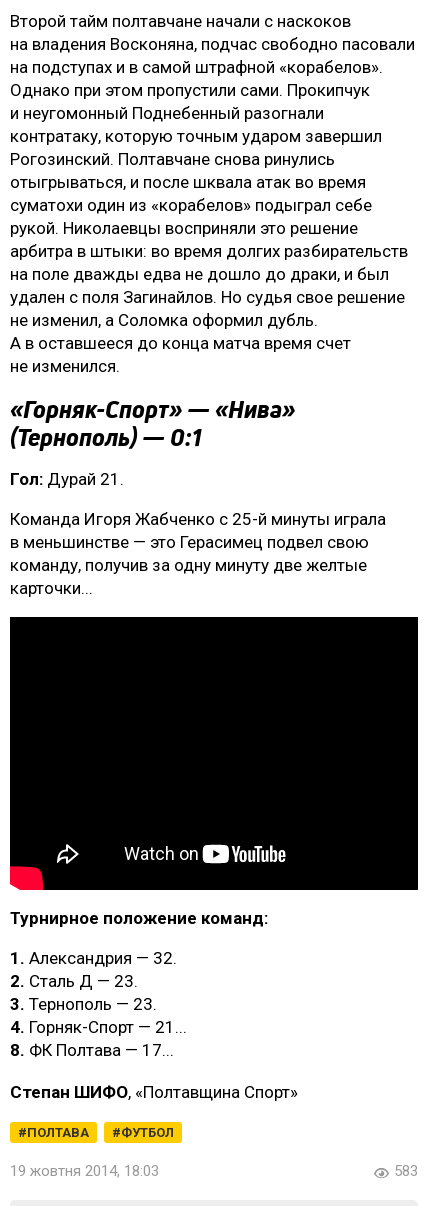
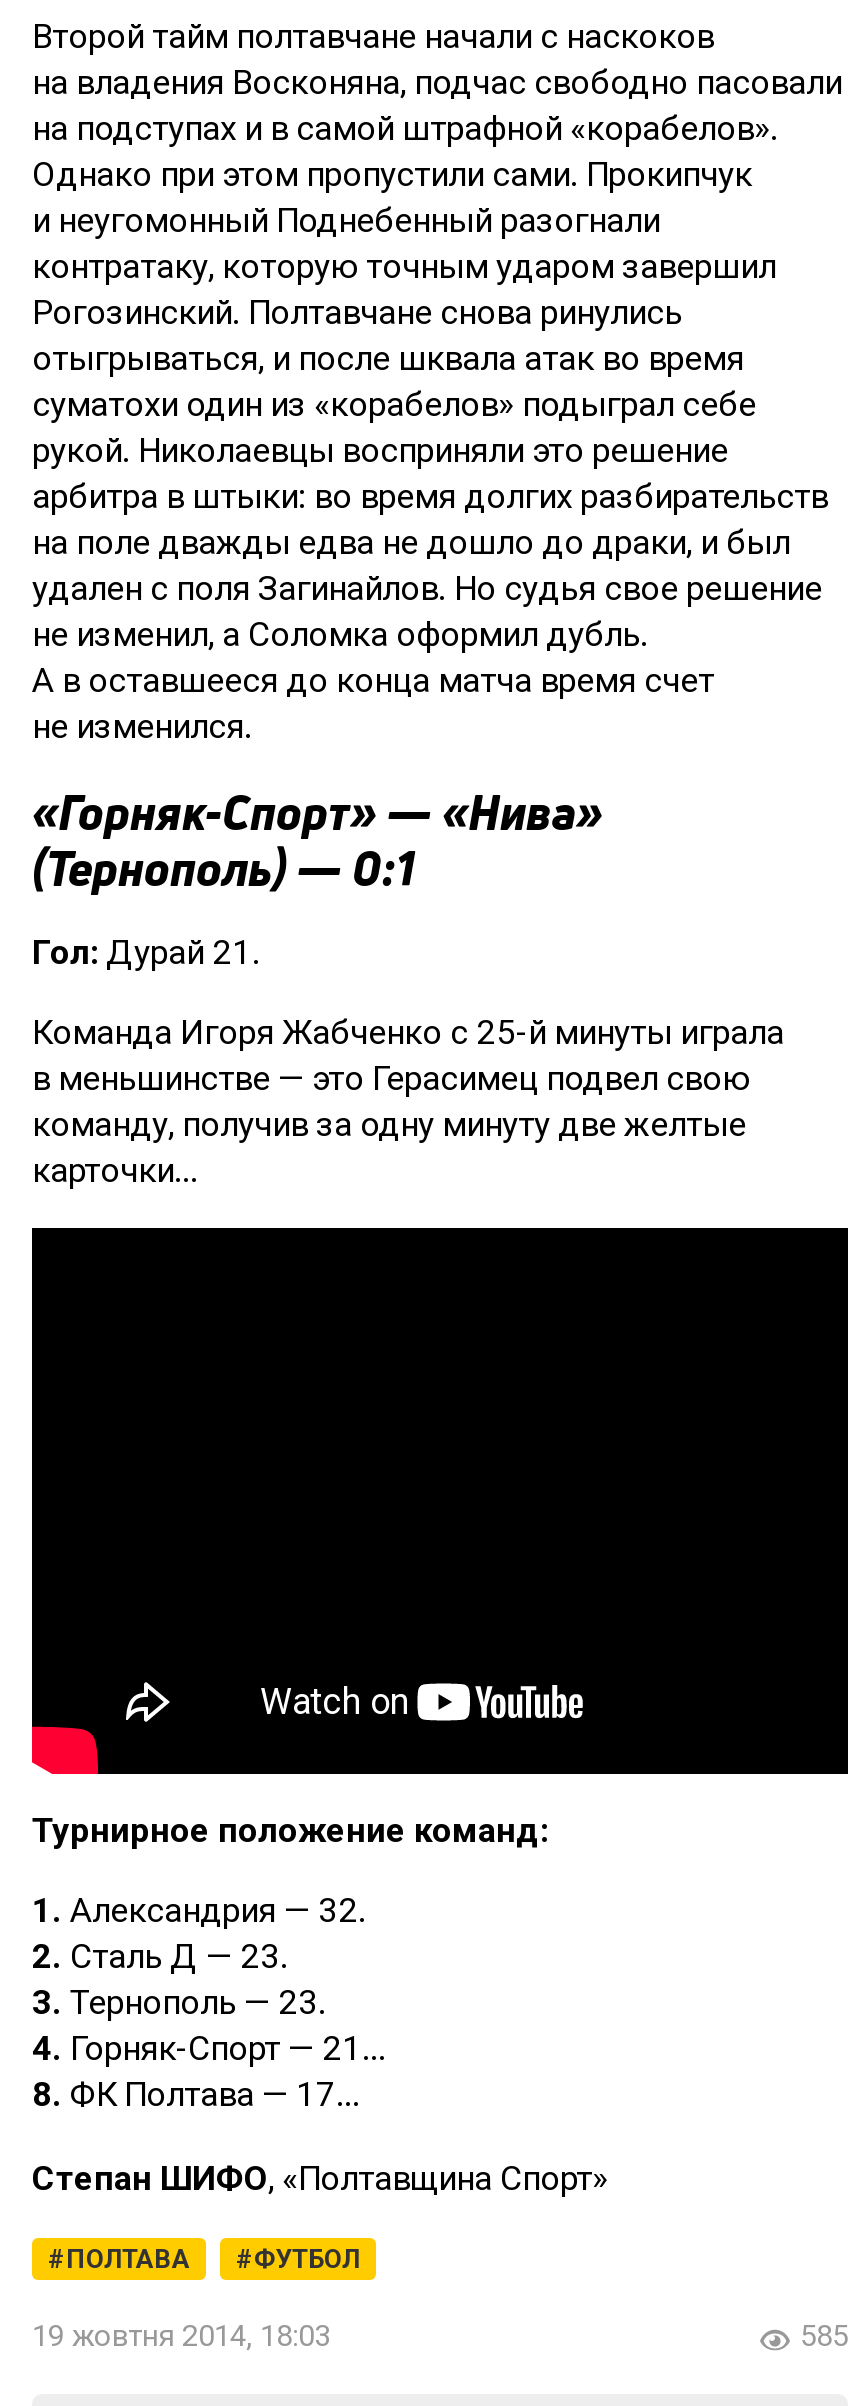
[394,1162,418,1180] 583 -> [800,2318,848,2354] 585

